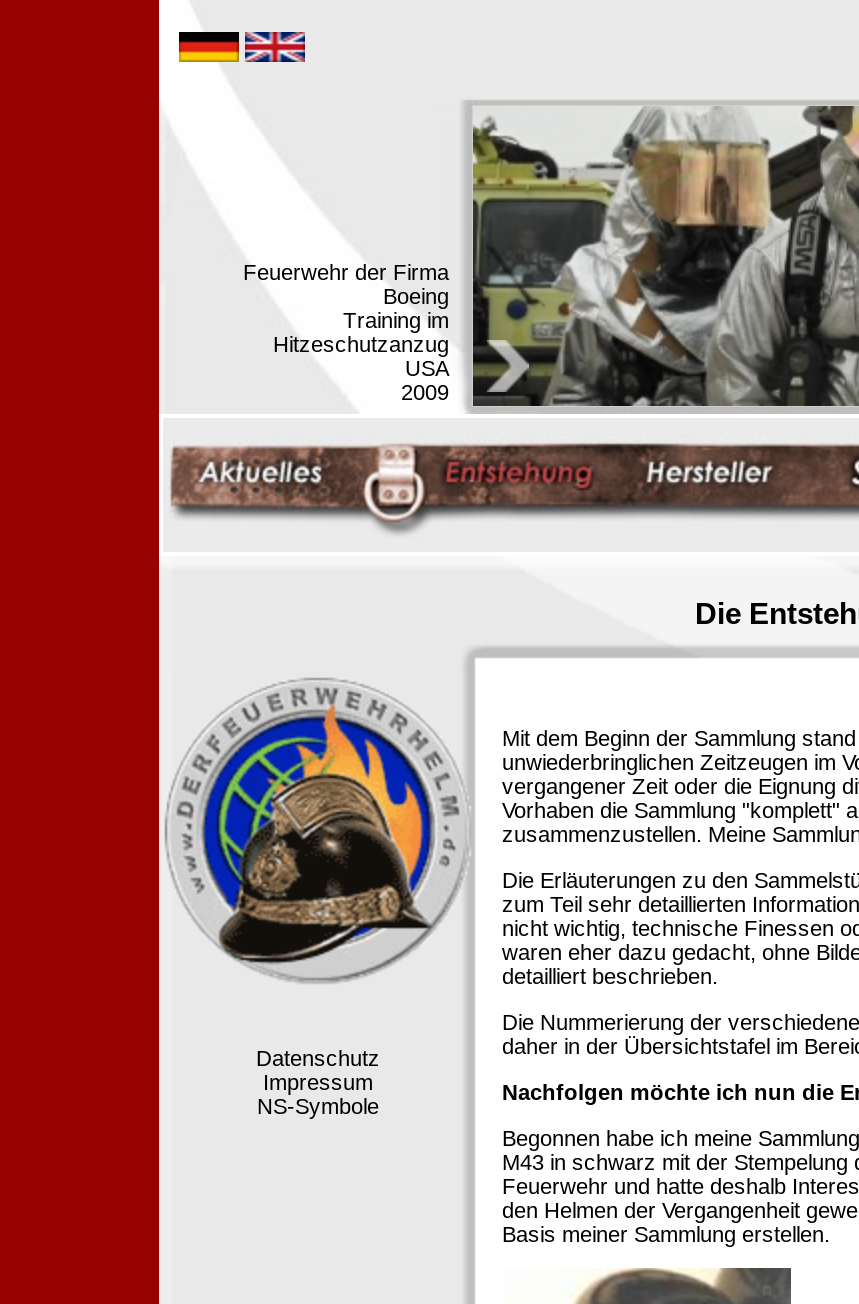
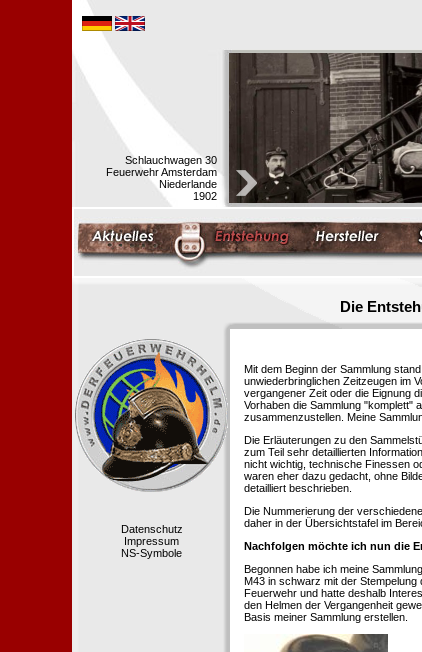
[243,106,853,406] [image] | Feuerwehr der Firma | Boeing | Training im | Hitzeschutzanzug | USA | 2009 -> [106,52,419,203] [image] | Schlauchwagen 30 | Feuerwehr Amsterdam | Niederlande | 1902

